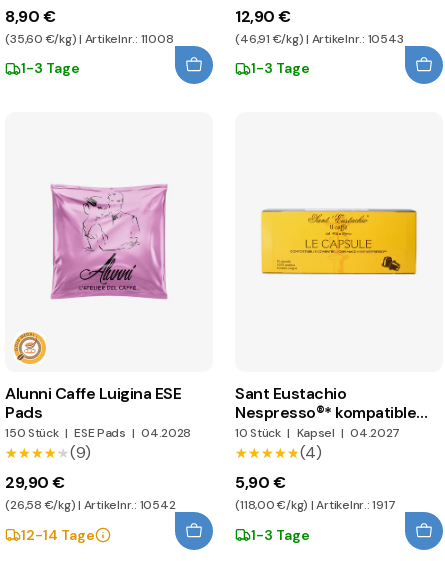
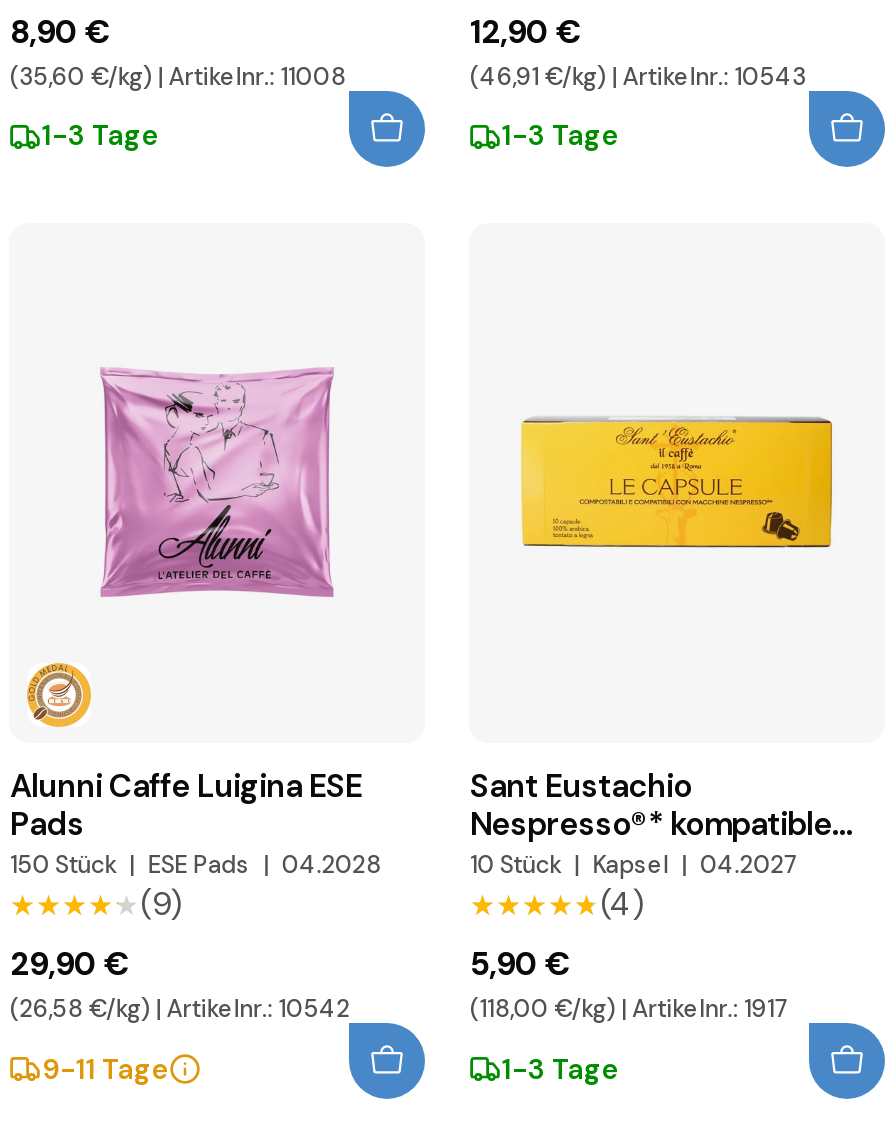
[21,526,95,544] 12-14 Tage -> [42,1051,170,1087] 9-11 Tage

